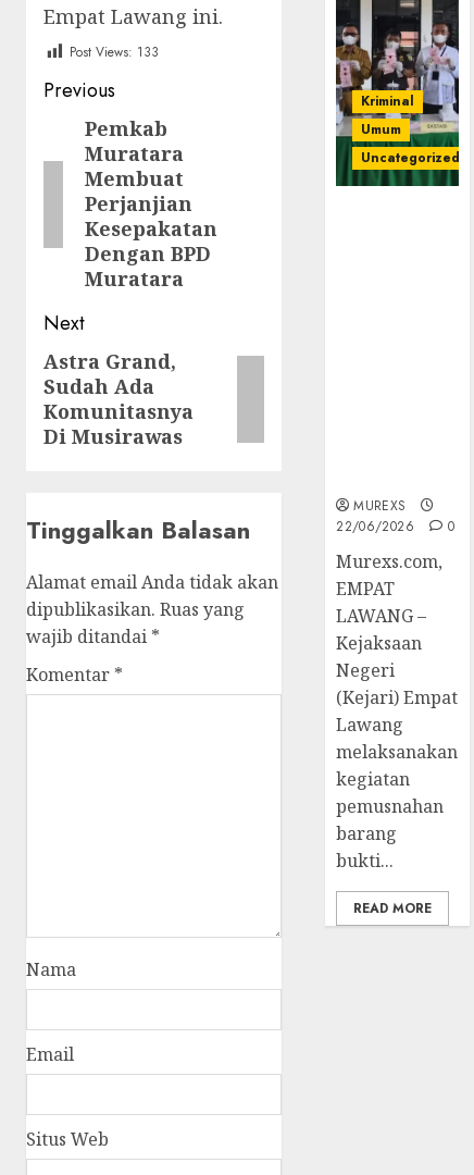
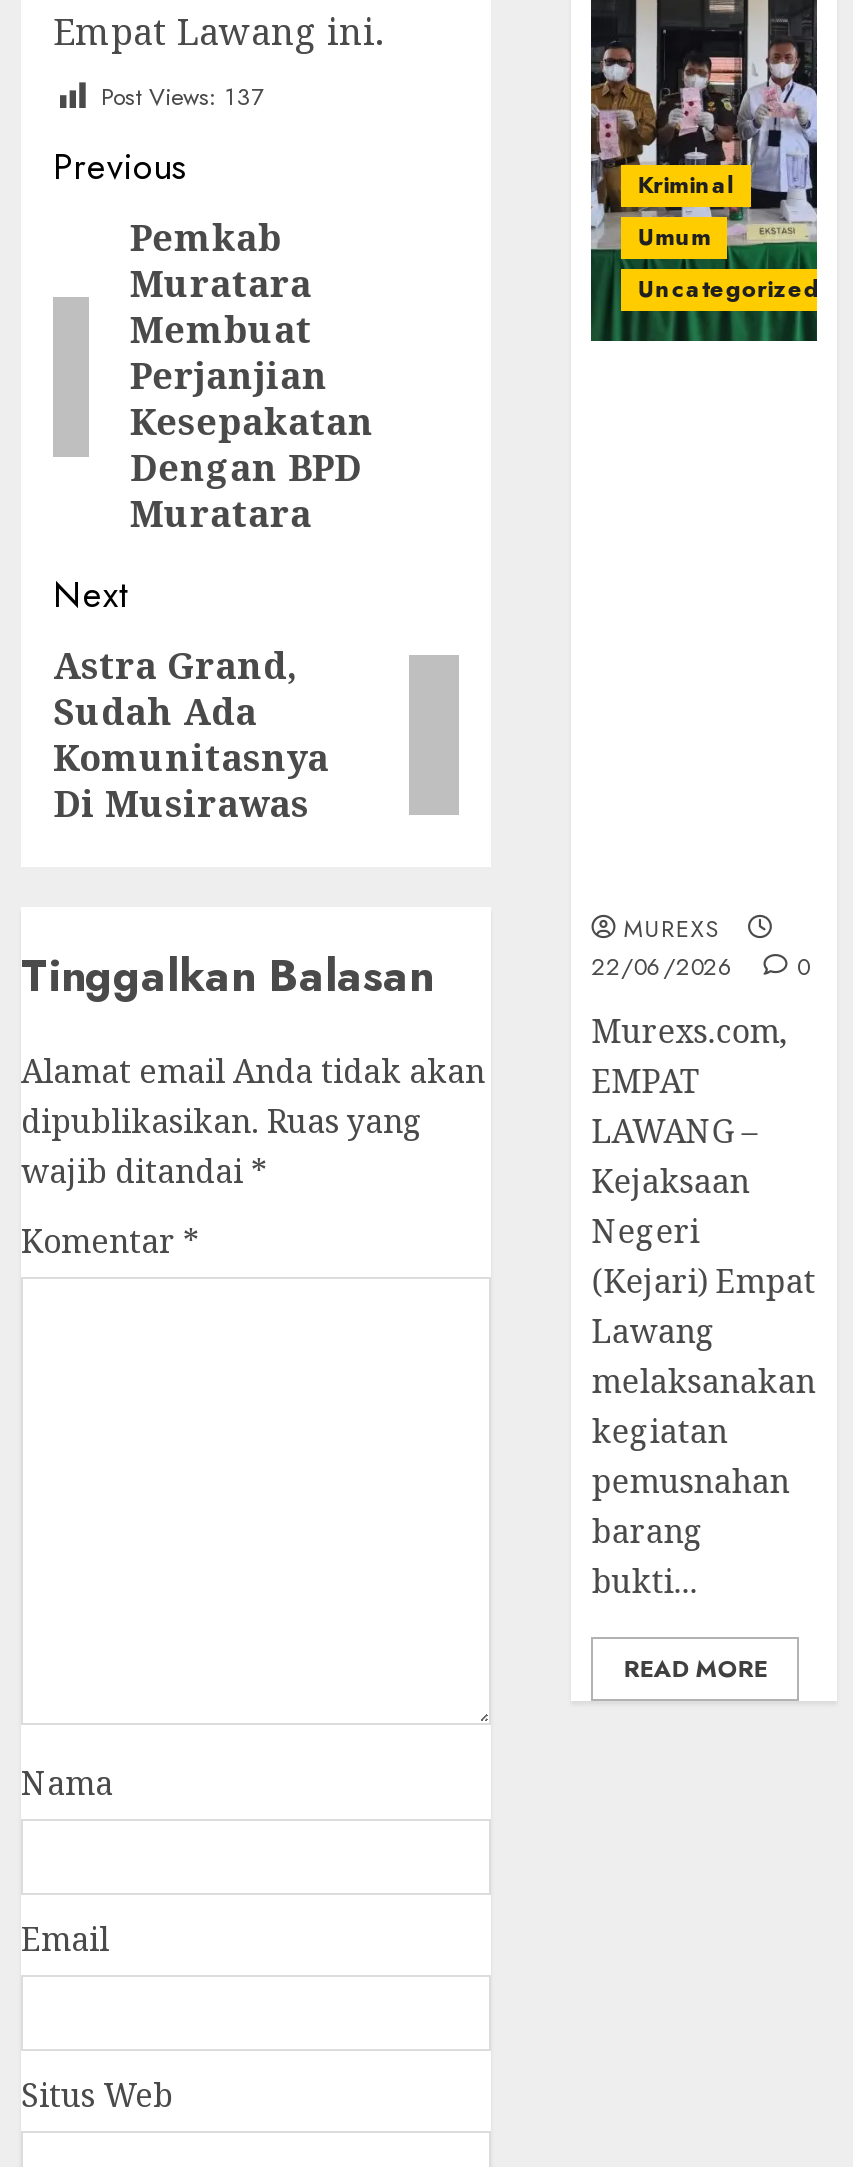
[70,43,159,62] Post Views: 133 -> [101,78,263,114] Post Views: 137

